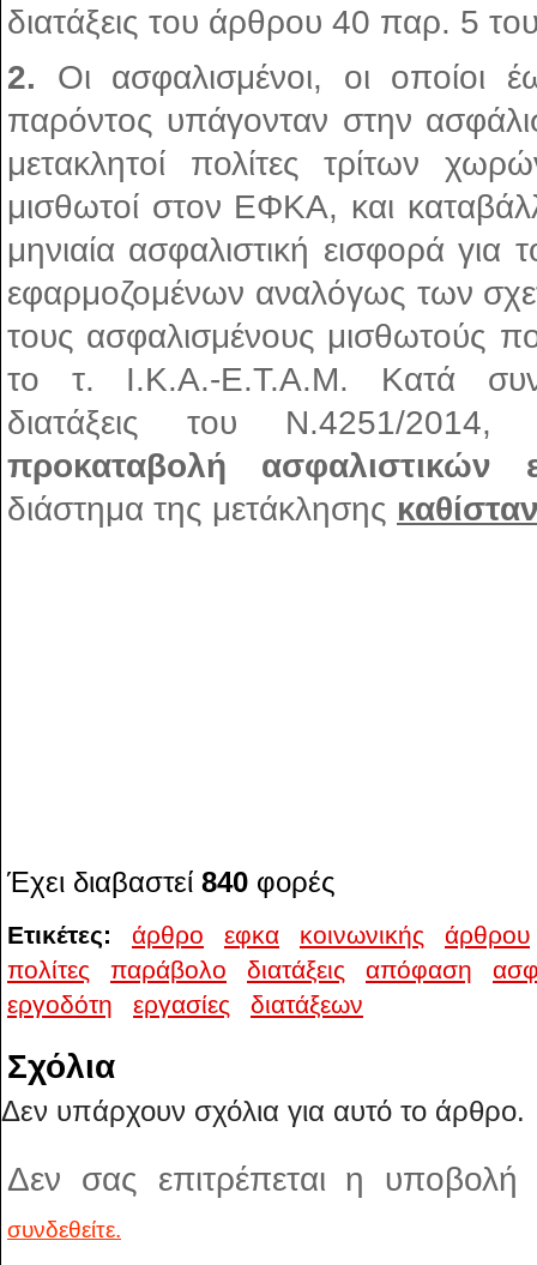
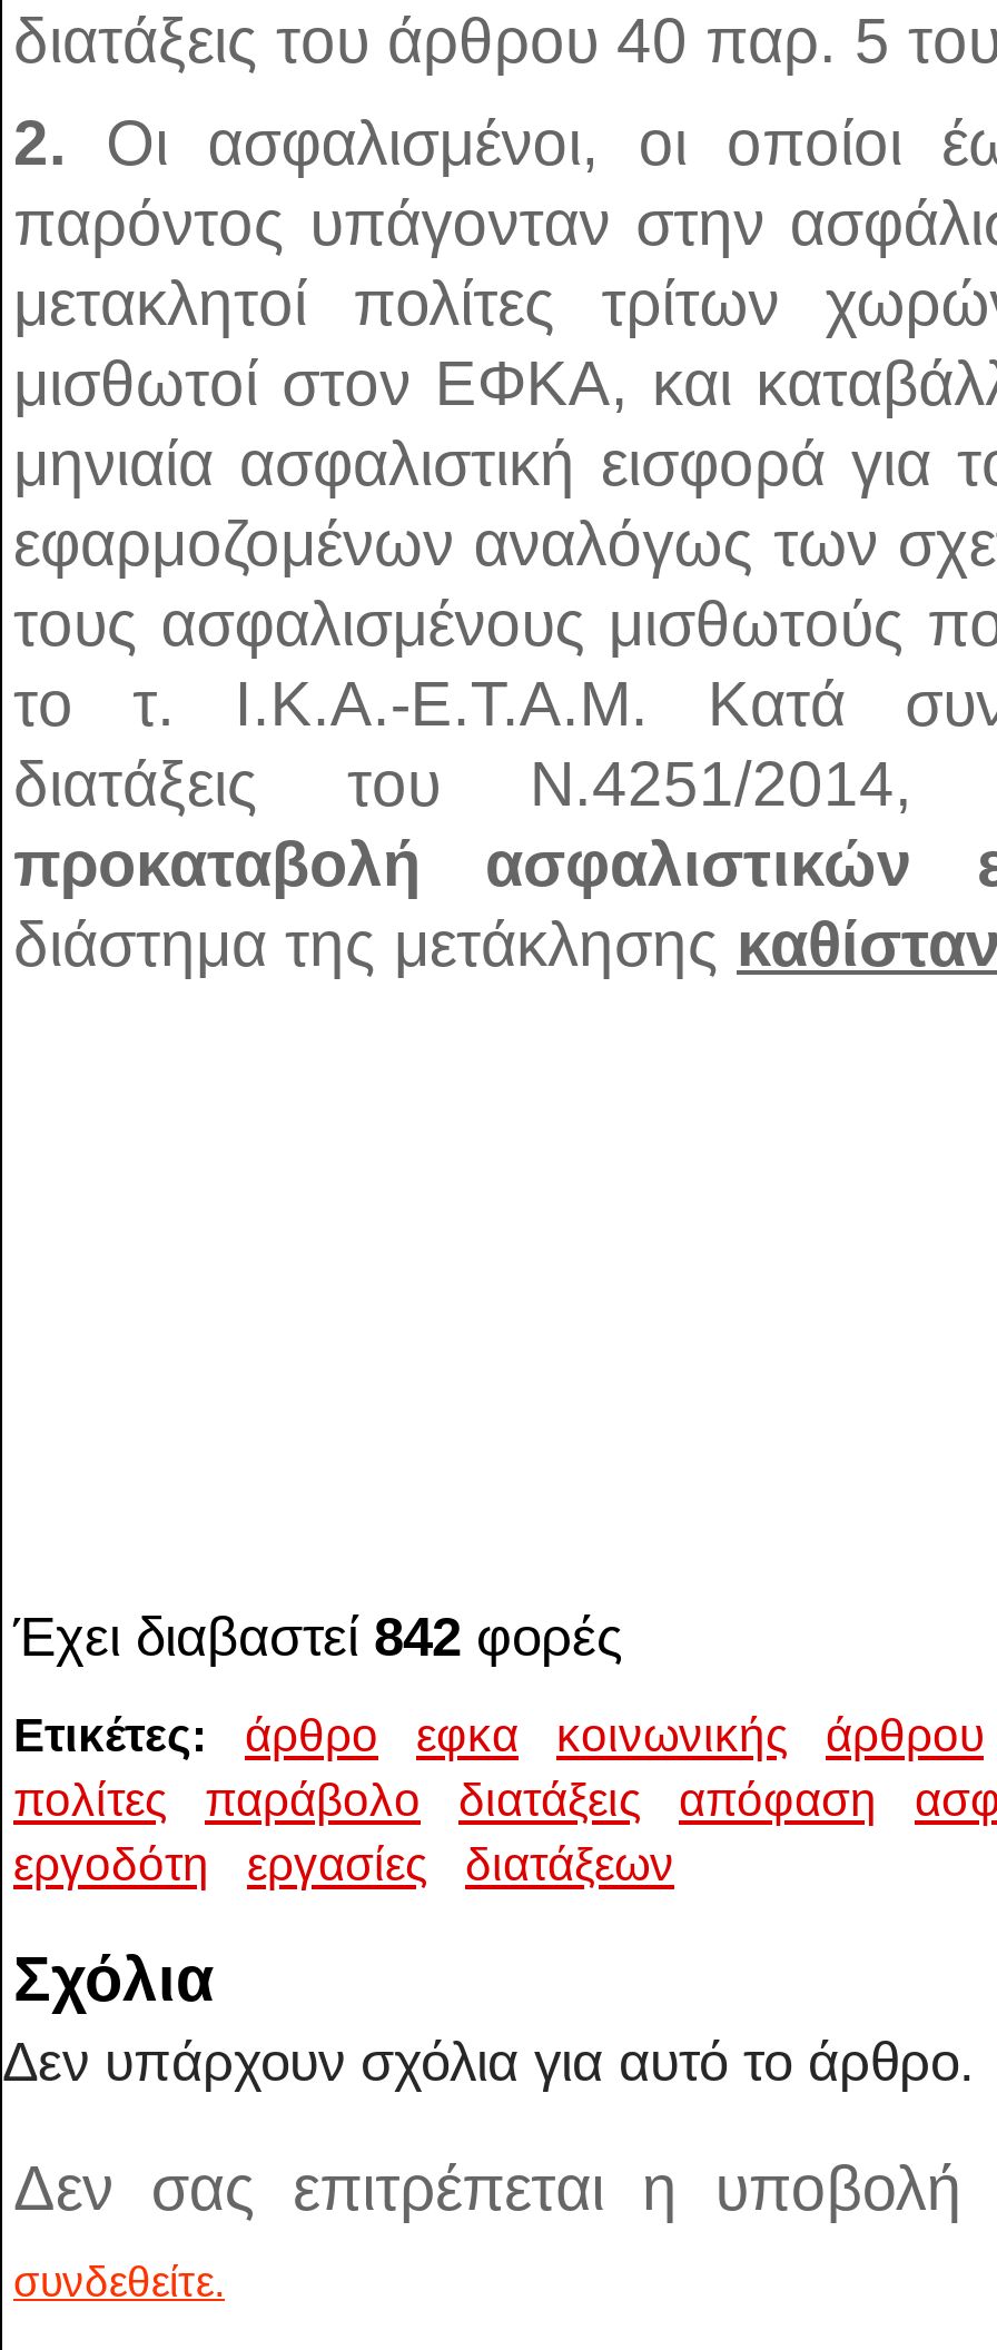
[7,866,336,898] Έχει διαβαστεί 840 φορές -> [13,1607,623,1667] Έχει διαβαστεί 842 φορές

